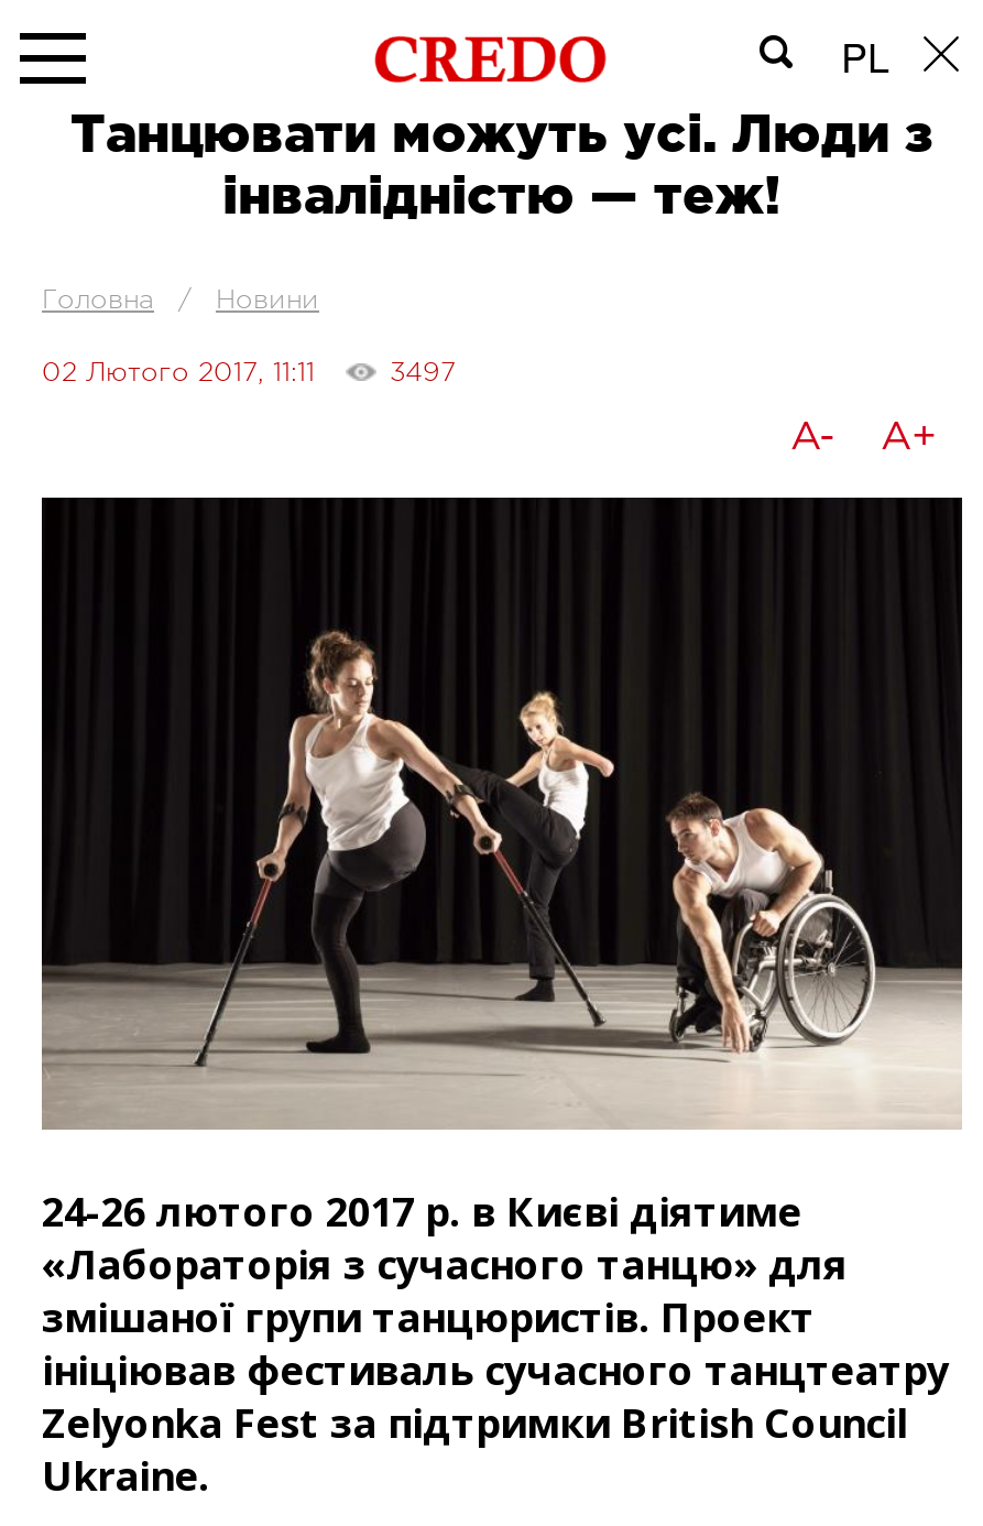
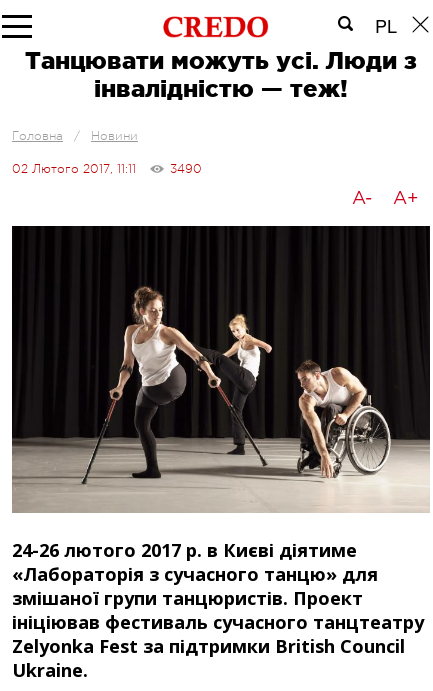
[390,357,456,388] 3497 -> [170,162,202,176] 3490

